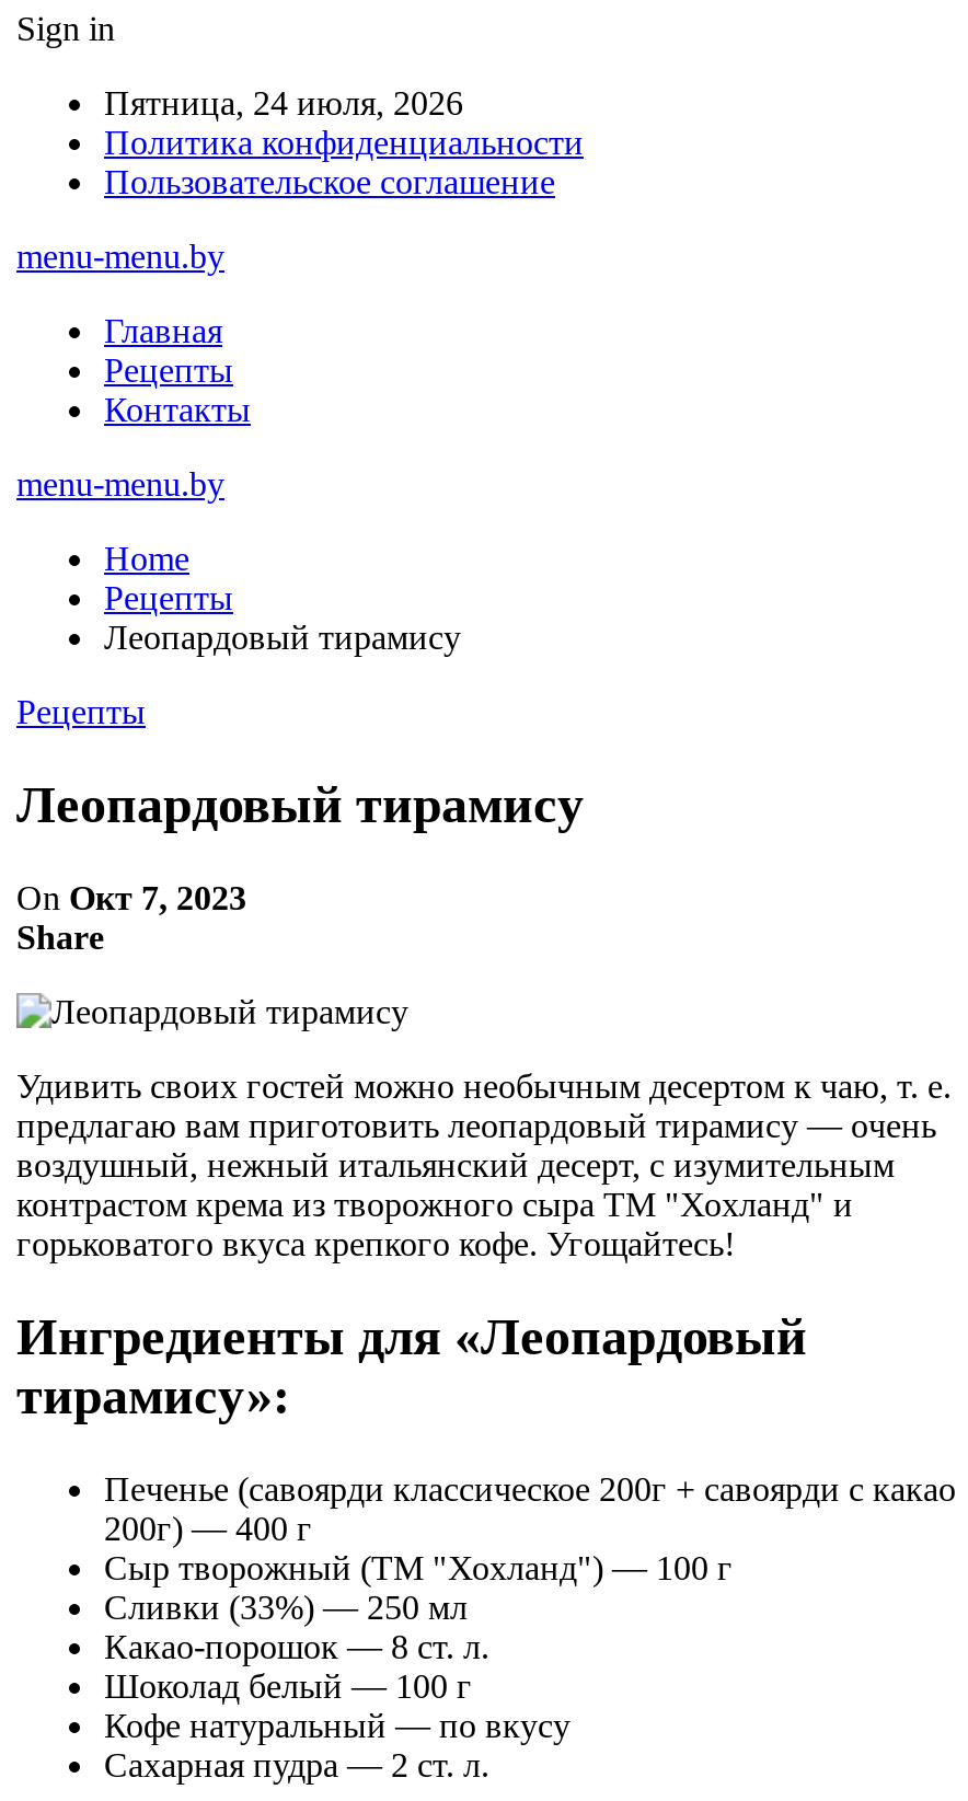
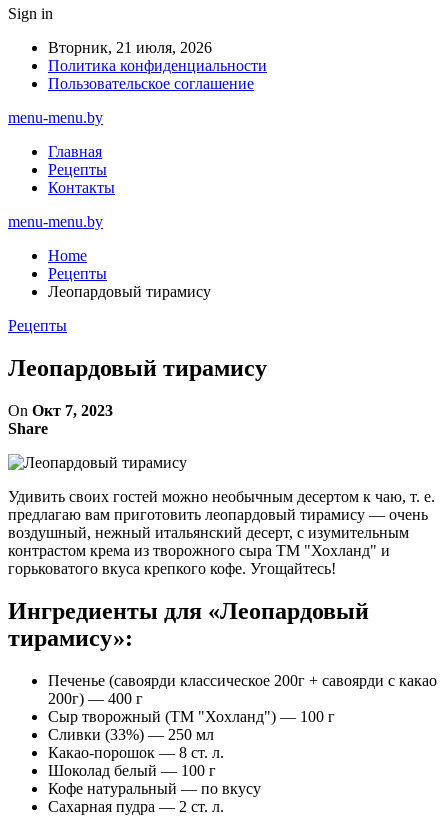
[104,84,463,122] Пятница, 24 июля, 2026 -> [48,39,212,56] Вторник, 21 июля, 2026

